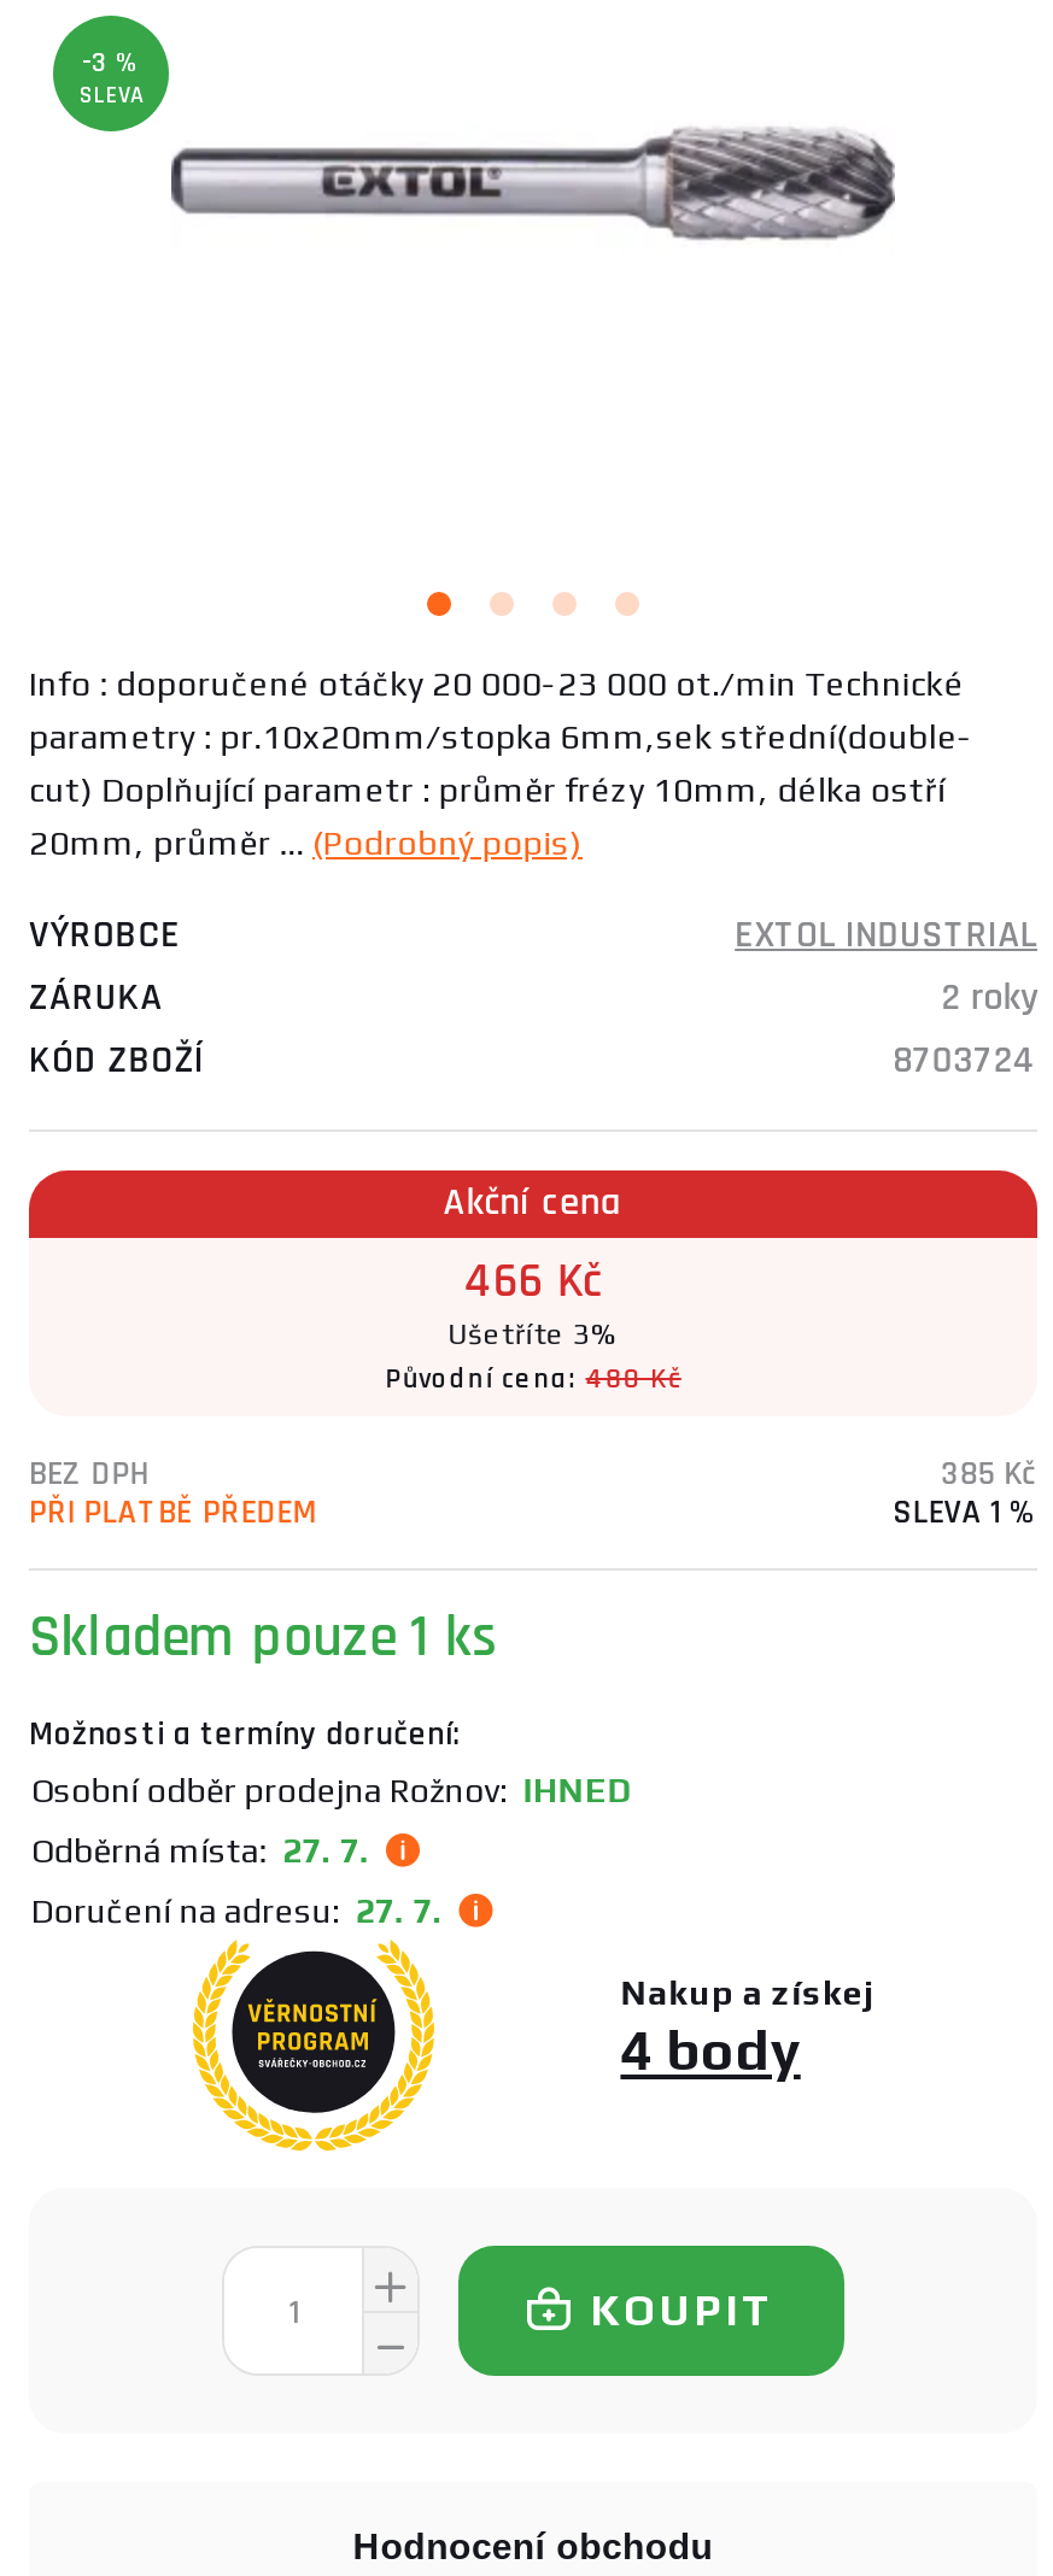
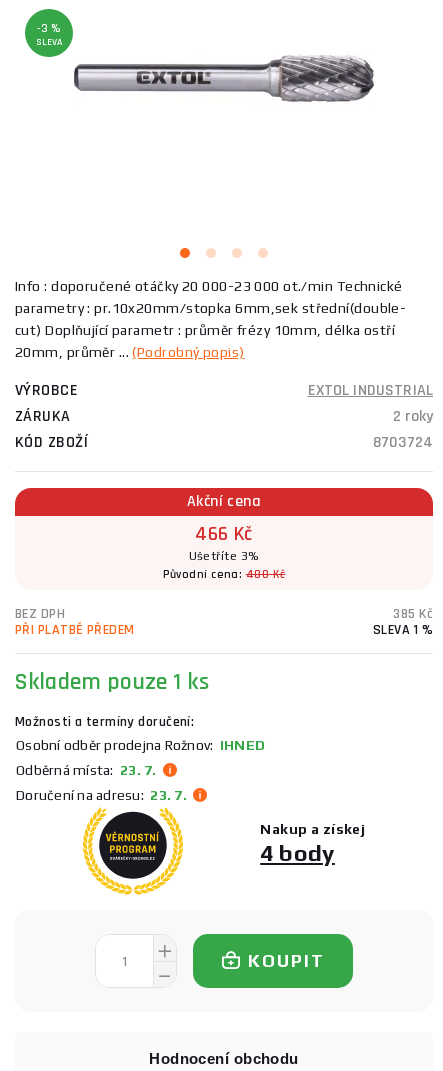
[31,1830,386,1868] Odběrná místa: 27. 7. -> [16,761,163,777] Odběrná místa: 23. 7.
[31,1890,459,1929] Doručení na adresu: 27. 7. -> [16,786,193,802] Doručení na adresu: 23. 7.

